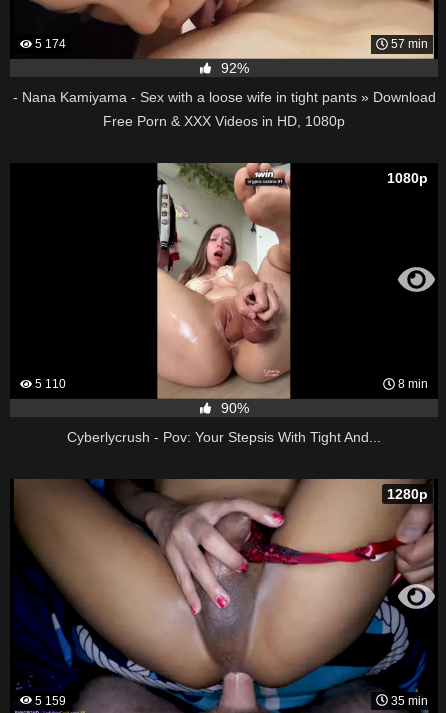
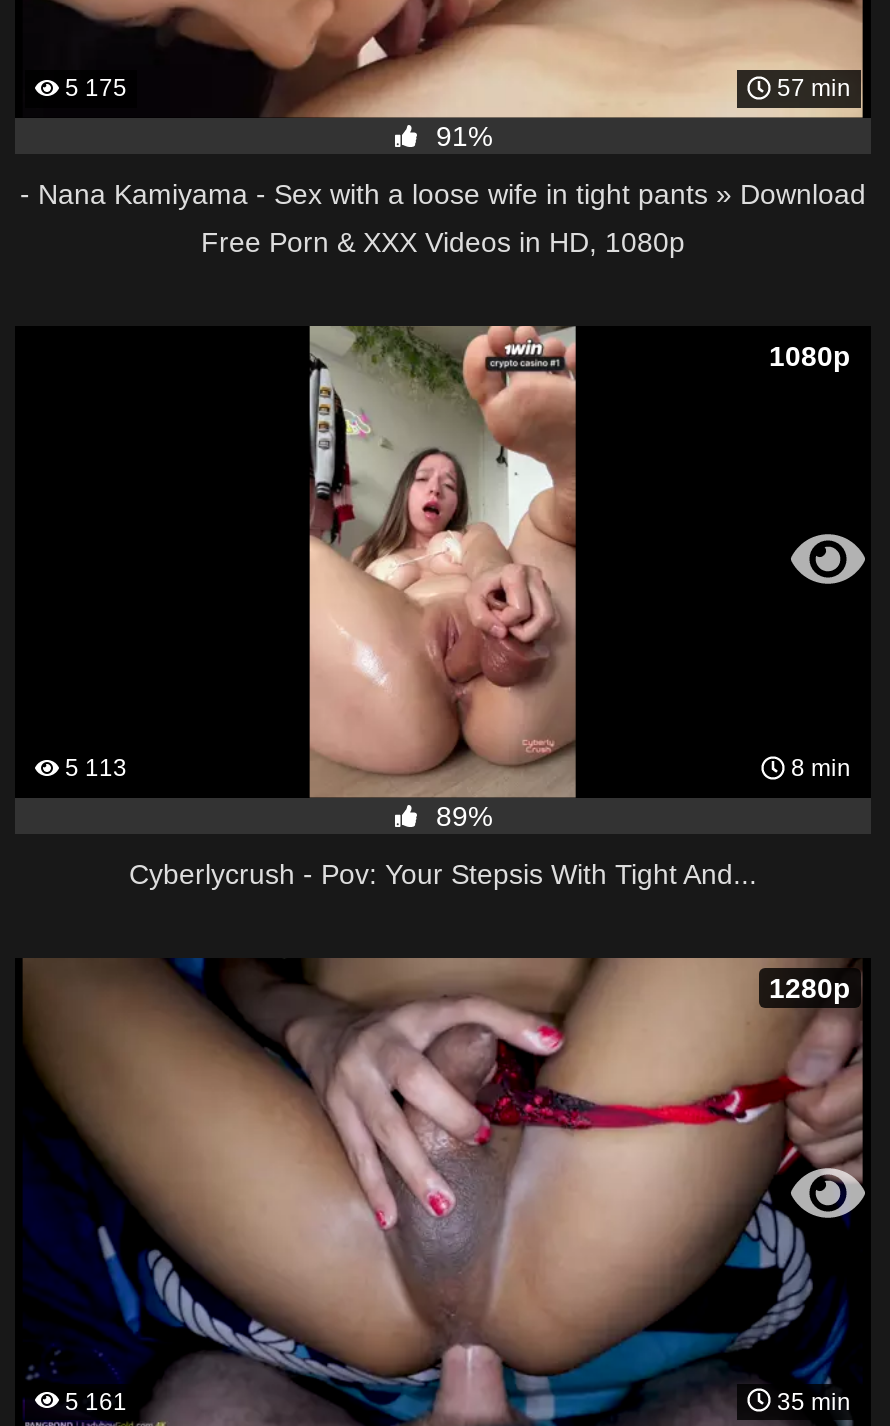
[32,37,66,51] 5 174 -> [59,73,127,101] 5 175
[220,59,248,75] 92% -> [436,119,492,151] 91%
[32,377,66,391] 5 110 -> [59,754,127,782] 5 113
[220,400,248,416] 90% -> [436,800,492,832] 89%
[32,694,66,708] 5 159 -> [59,1387,127,1415] 5 161

